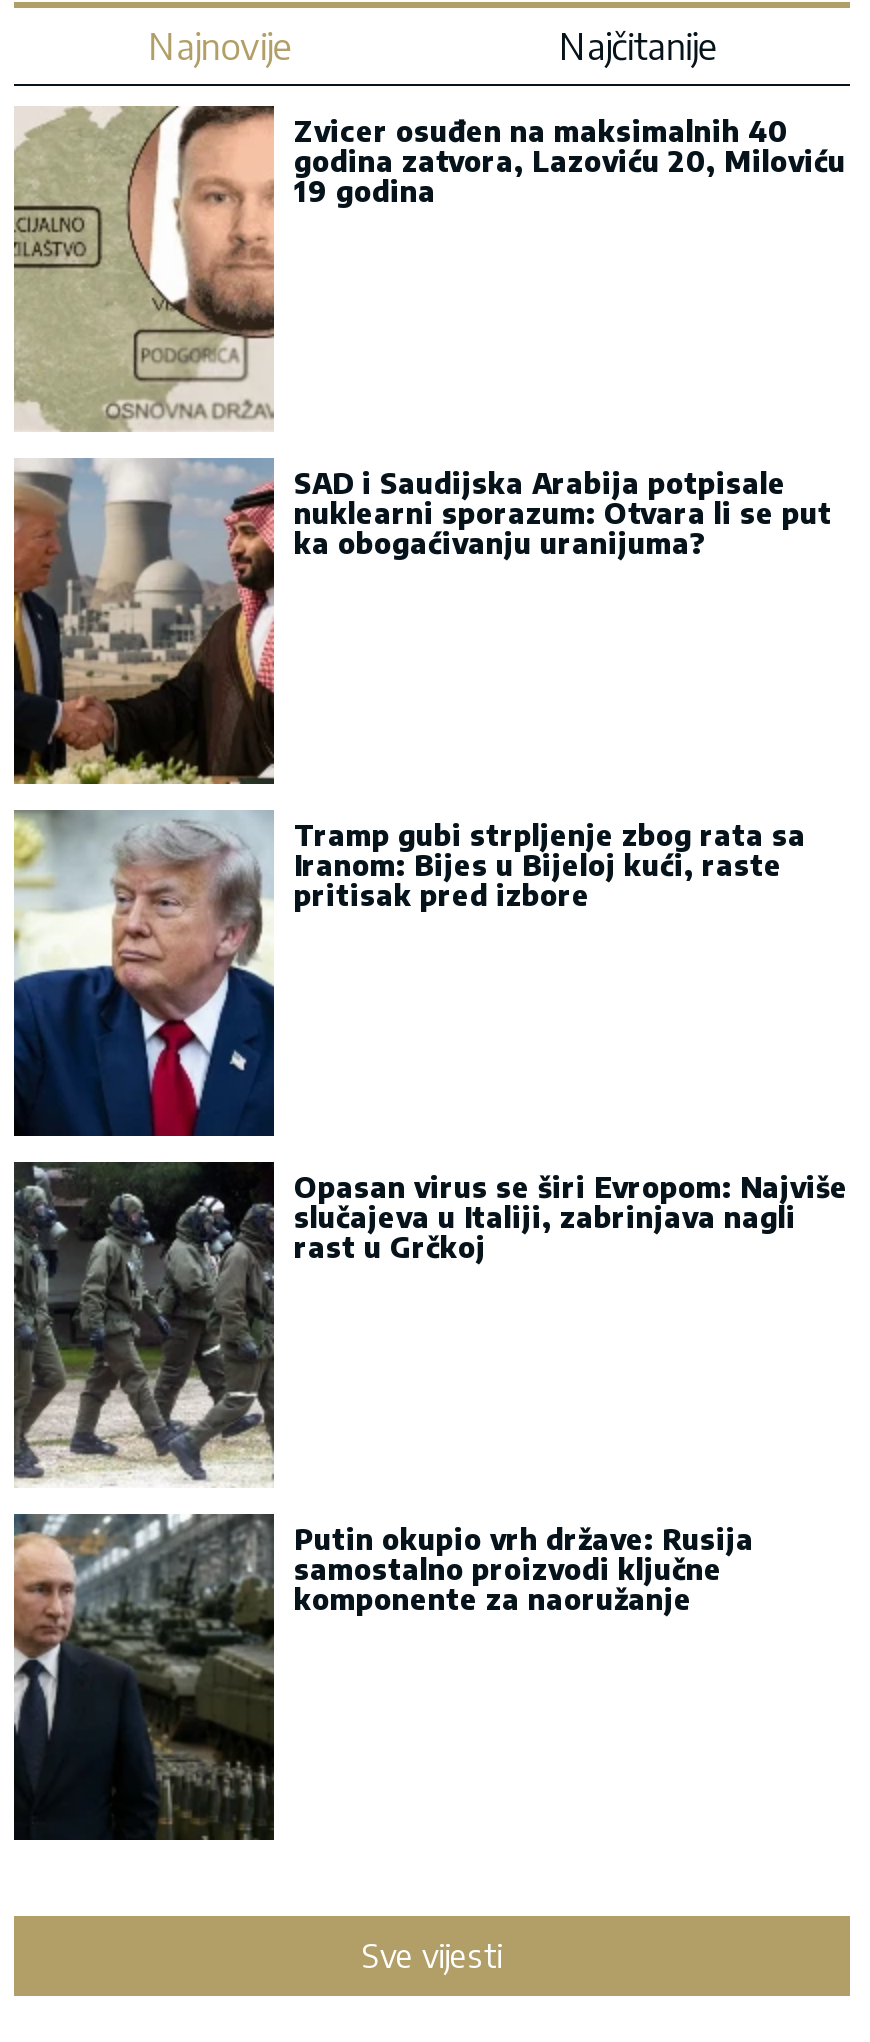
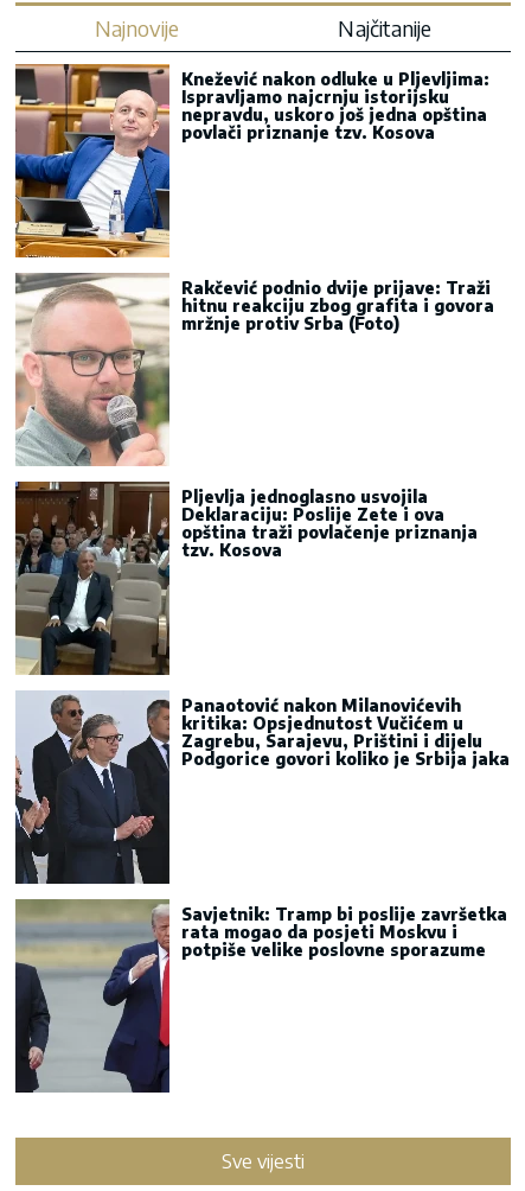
[12,104,846,432] [image] | Zvicer osuđen na maksimalnih 40 | godina zatvora, Lazoviću 20, Miloviću | 19 godina -> [14,63,489,259] [image] | Knežević nakon odluke u Pljevljima: | Ispravljamo najcrnju istorijsku | nepravdu, uskoro još jedna opština | povlači priznanje tzv. Kosova
[12,458,832,786] [image] | SAD i Saudijska Arabija potpisale | nuklearni sporazum: Otvara li se put | ka obogaćivanju uranijuma? -> [15,272,494,466] [image] | Rakčević podnio dvije prijave: Traži | hitnu reakciju zbog grafita i govora | mržnje protiv Srba (Foto)
[12,810,806,1138] [image] | Tramp gubi strpljenje zbog rata sa | Iranom: Bijes u Bijeloj kući, raste | pritisak pred izbore -> [14,480,478,676] [image] | Pljevlja jednoglasno usvojila | Deklaraciju: Poslije Zete i ova | opština traži povlačenje priznanja | tzv. Kosova
[12,1160,848,1488] [image] | Opasan virus se širi Evropom: Najviše | slučajeva u Italiji, zabrinjava nagli | rast u Grčkoj -> [14,690,510,885] [image] | Panaotović nakon Milanovićevih | kritika: Opsjednutost Vučićem u | Zagrebu, Sarajevu, Prištini i dijelu | Podgorice govori koliko je Srbija jaka
[12,1514,754,1840] [image] | Putin okupio vrh države: Rusija | samostalno proizvodi ključne | komponente za naoružanje -> [14,898,507,1093] [image] | Savjetnik: Tramp bi poslije završetka | rata mogao da posjeti Moskvu i | potpiše velike poslovne sporazume

